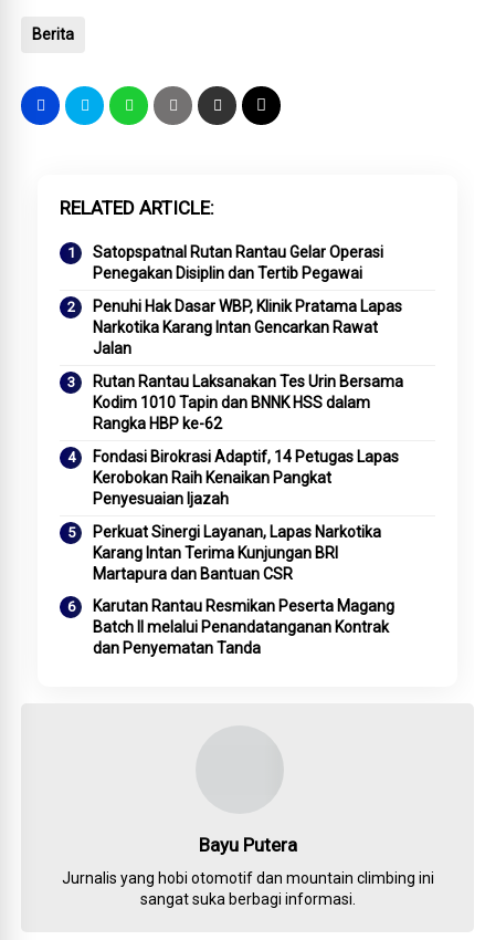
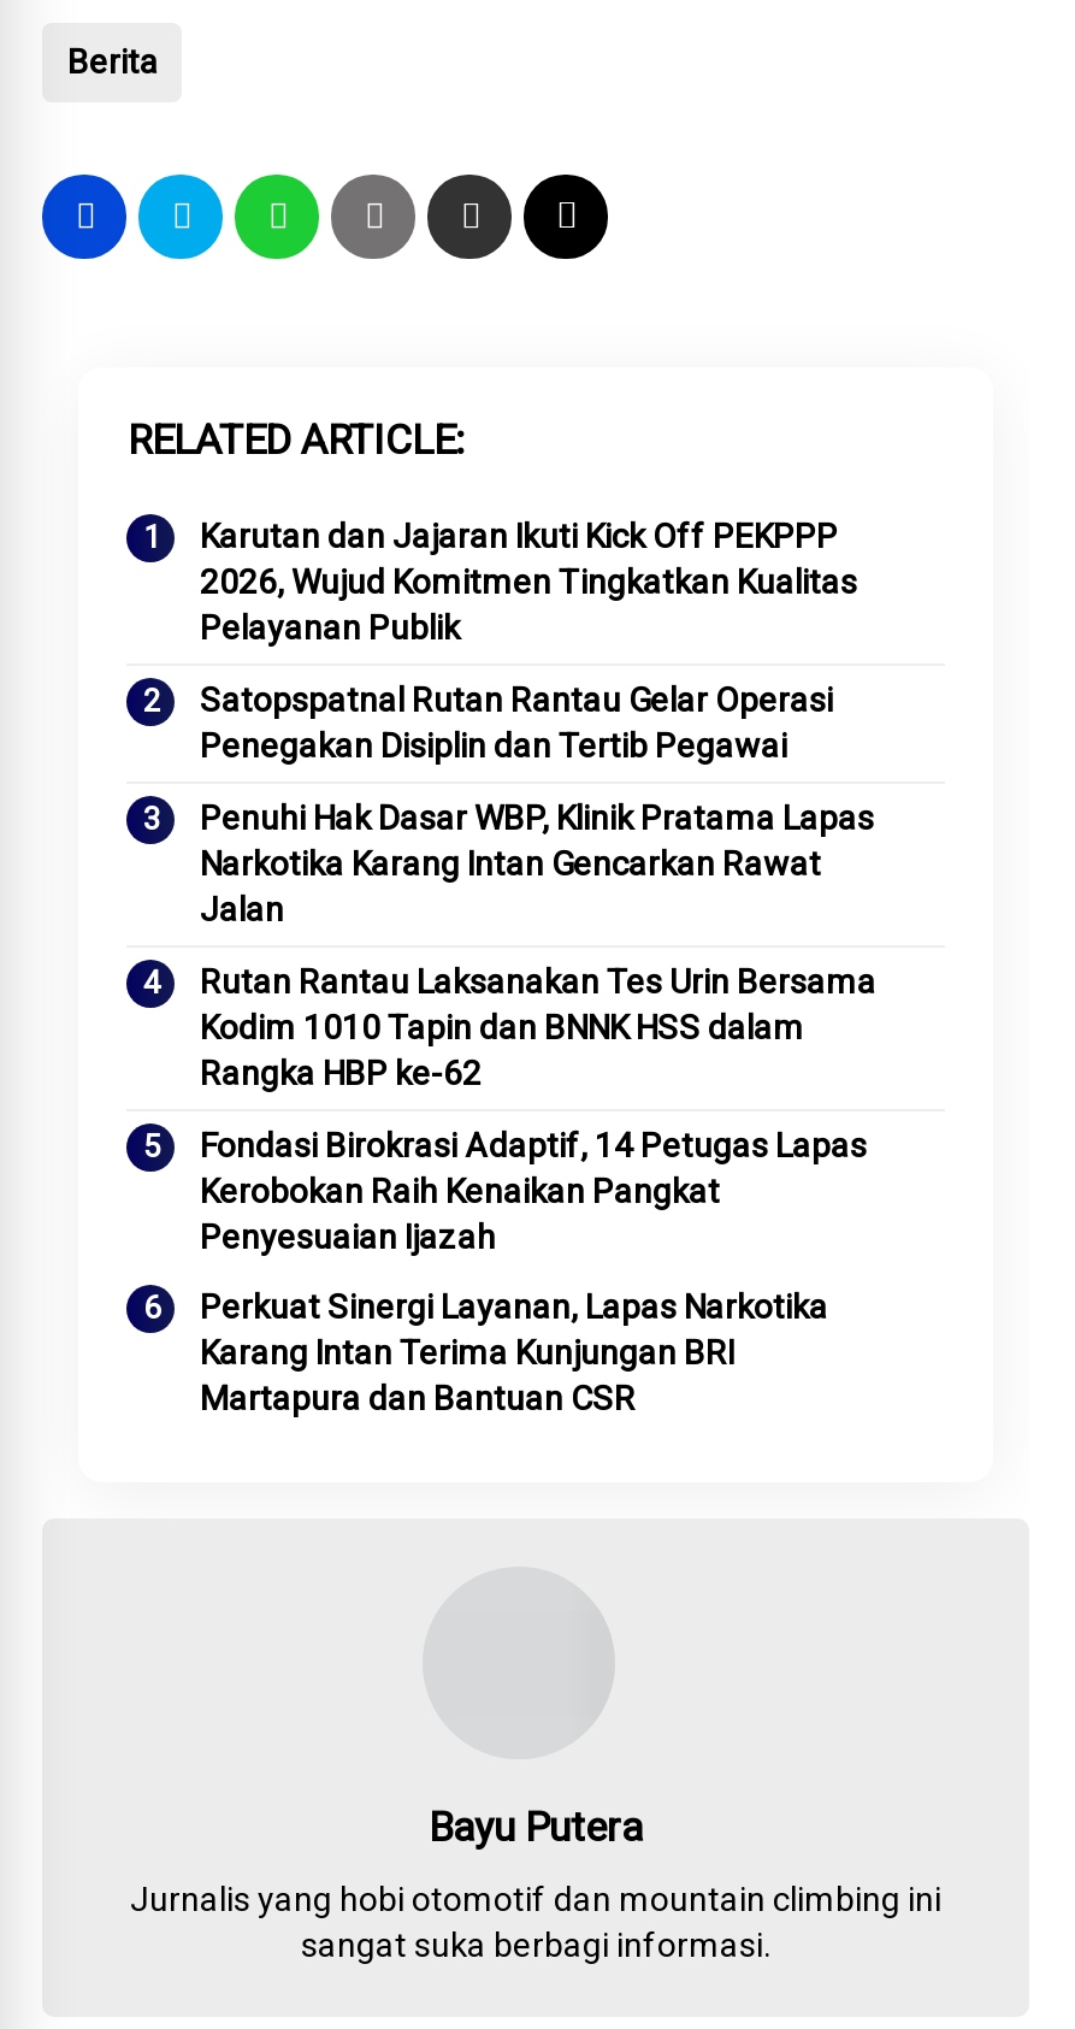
none -> [200,517,857,647] Karutan dan Jajaran Ikuti Kick Off PEKPPP | 2026, Wujud Komitmen Tingkatkan Kualitas | Pelayanan Publik
moved [93,243,404,583] -> [200,680,876,1417]: Satopspatnal Rutan Rantau Gelar Operasi | Penegakan Disiplin dan Tertib Pegawai | Penuhi Hak Dasar WBP, Klinik Pratama Lapas | ... | Karang Intan Terima Kunjungan BRI | Martapura dan Bantuan CSR
[93,597,395,657] Karutan Rantau Resmikan Peserta Magang | Batch II melalui Penandatanganan Kontrak | dan Penyematan Tanda -> none

